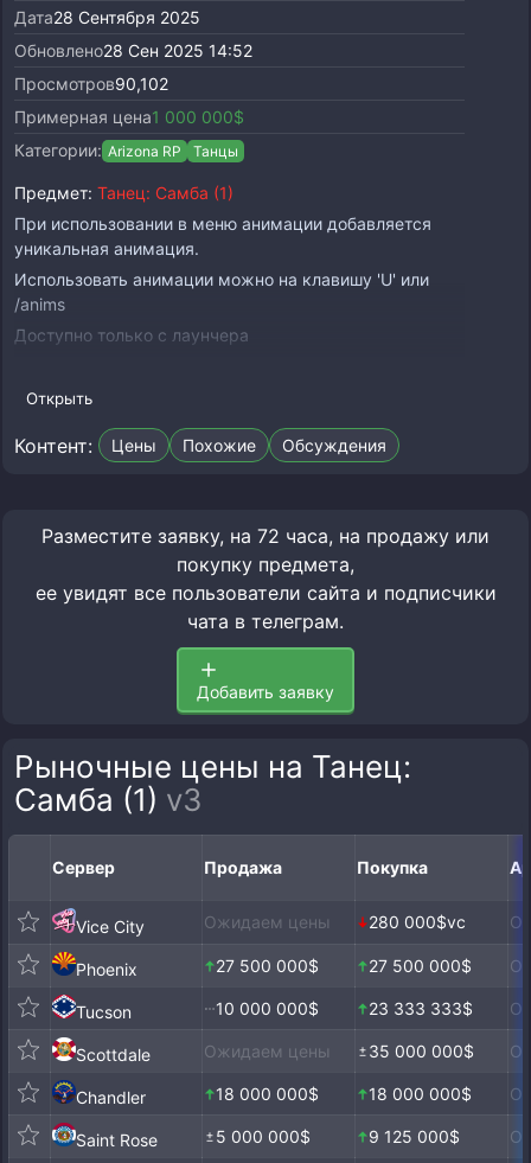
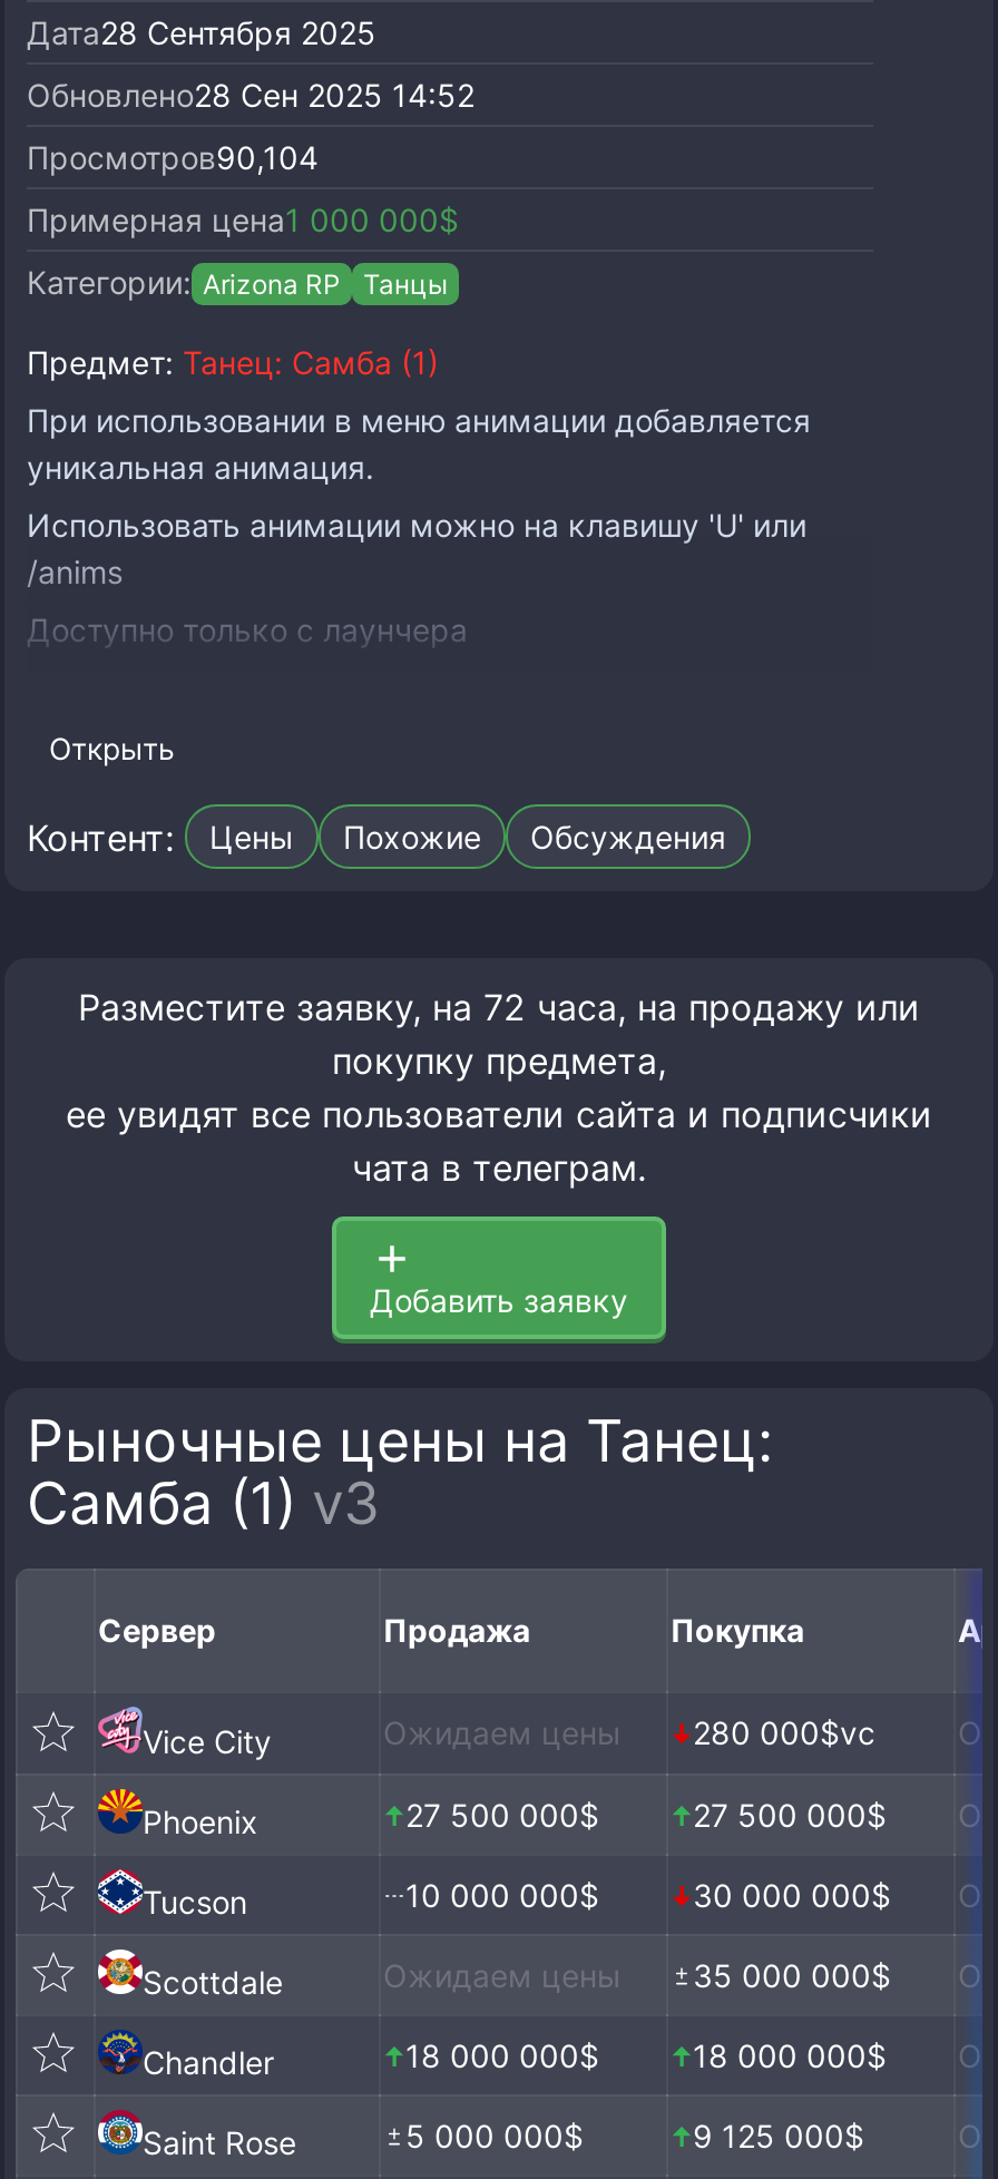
[14,74,168,94] Просмотров90,102 -> [27,138,319,176] Просмотров90,104
[369,998,473,1018] 23 333 333$ -> [693,1876,891,1914] 30 000 000$

